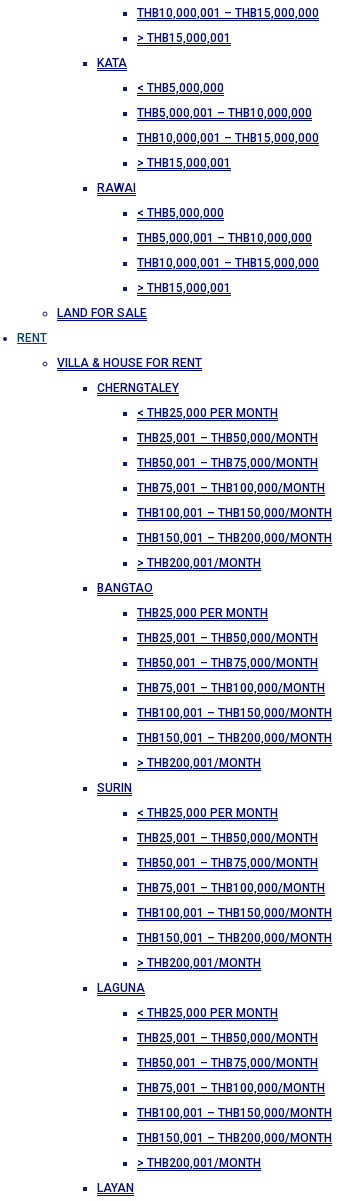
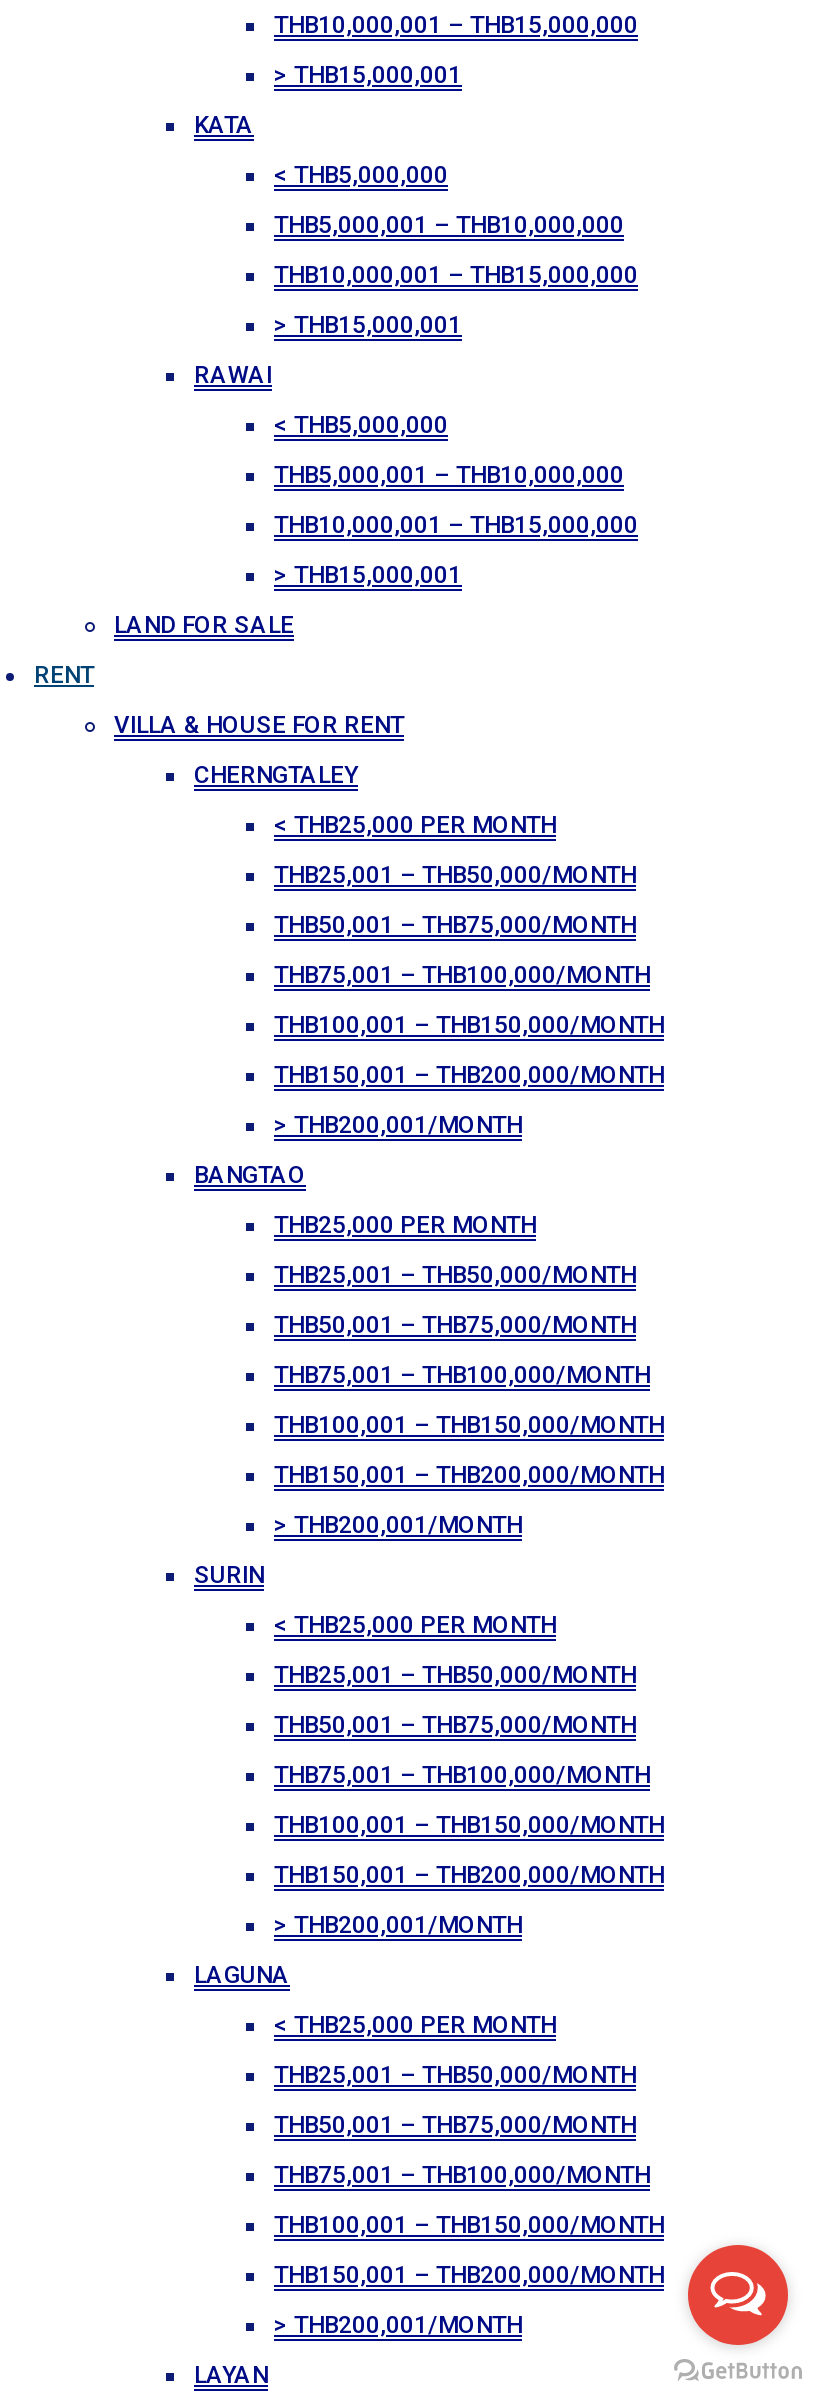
none -> [672,2241,804,2381] [image]

